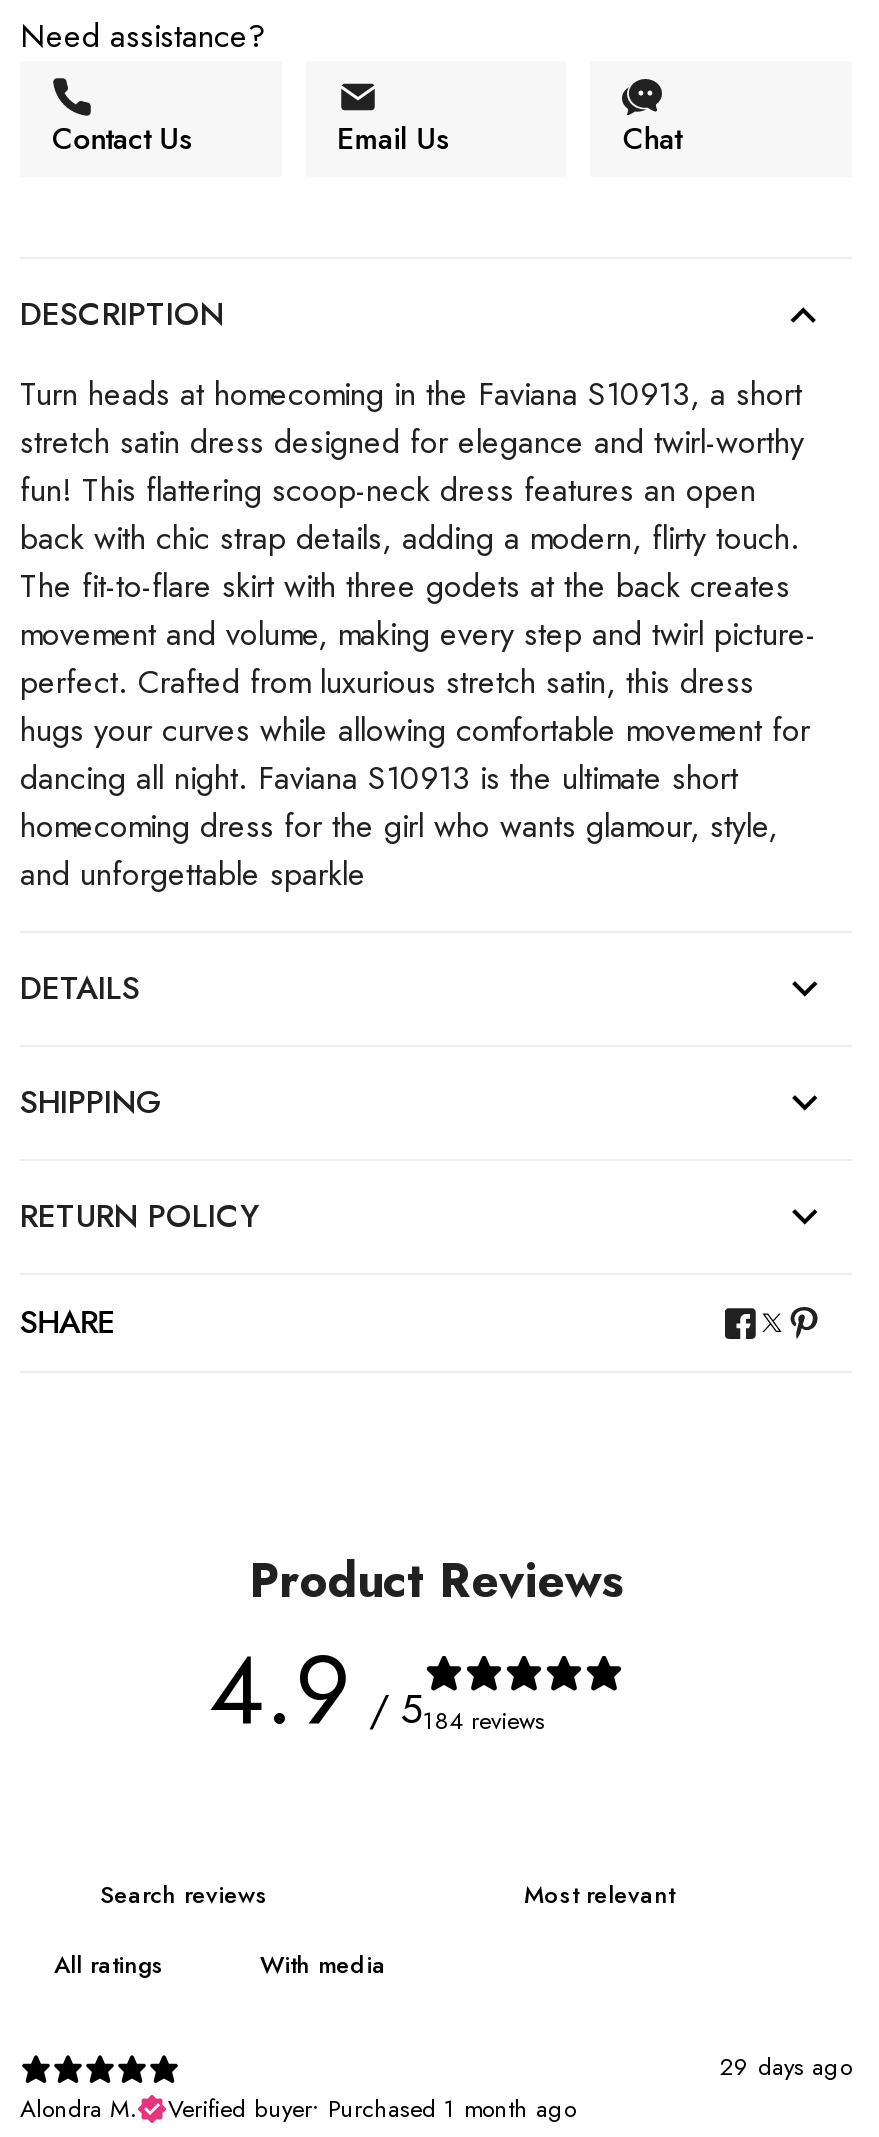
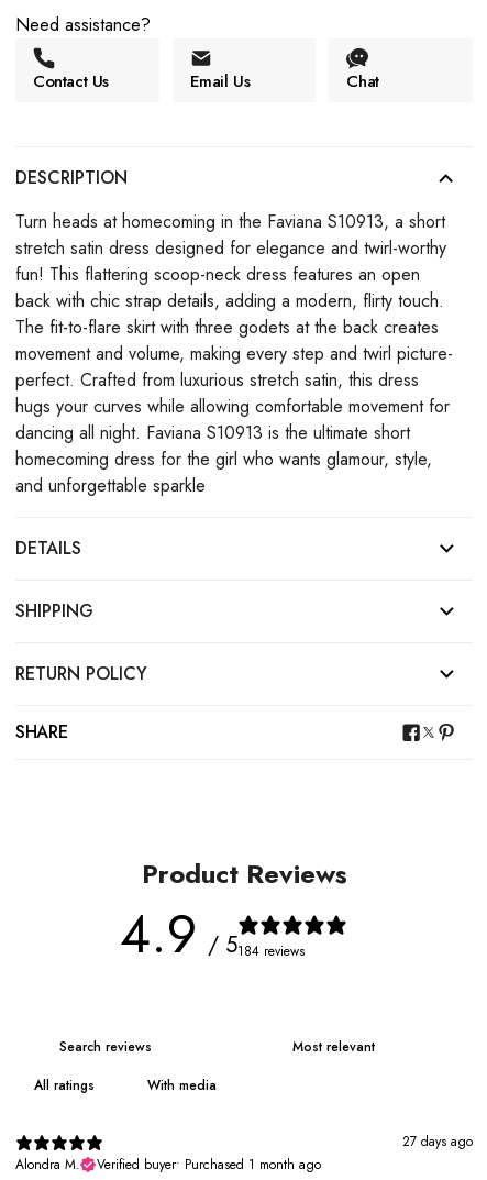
[720,2049,852,2085] 29 days ago -> [402,1132,473,1151] 27 days ago

